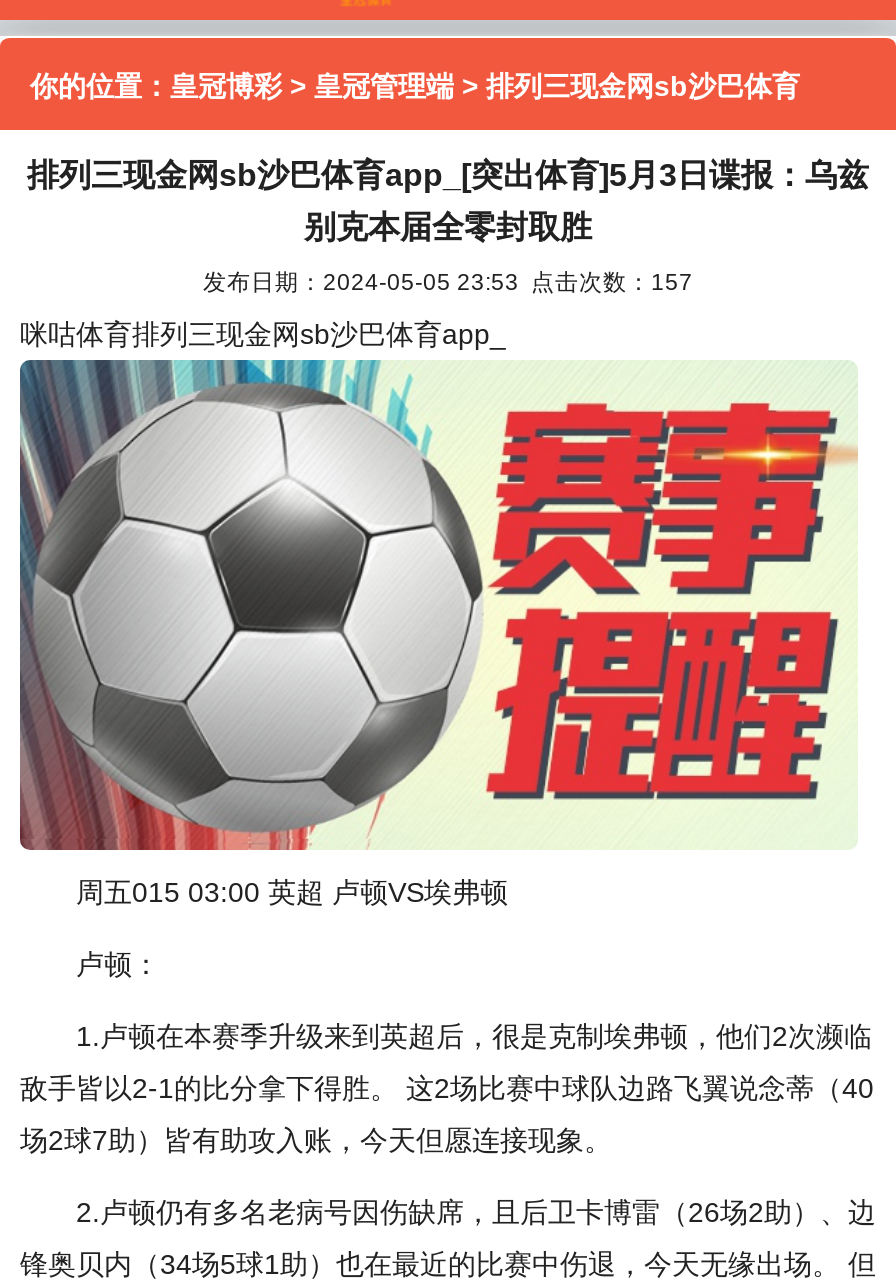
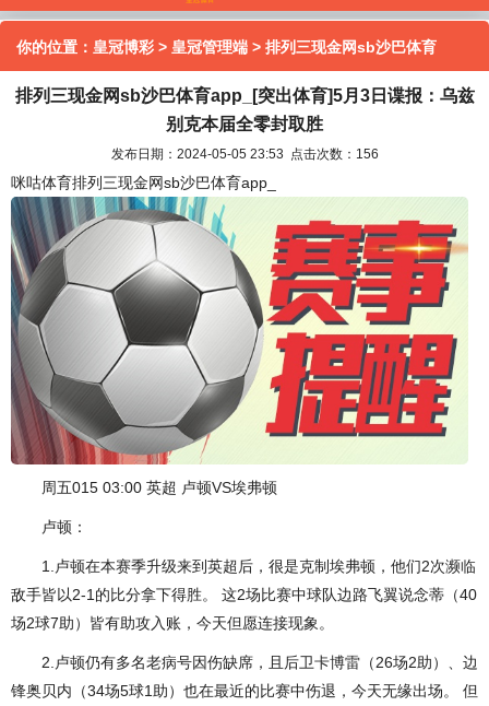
[203,268,693,294] 发布日期：2024-05-05 23:53 点击次数：157 -> [111,146,378,161] 发布日期：2024-05-05 23:53 点击次数：156

